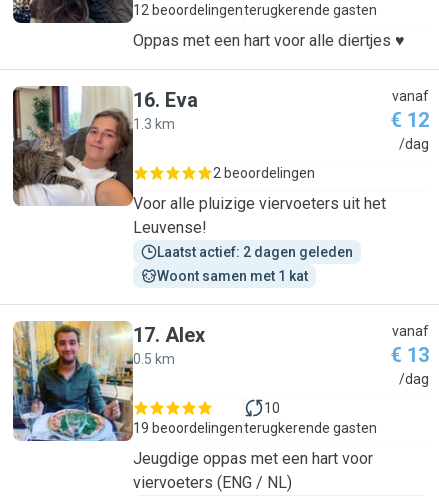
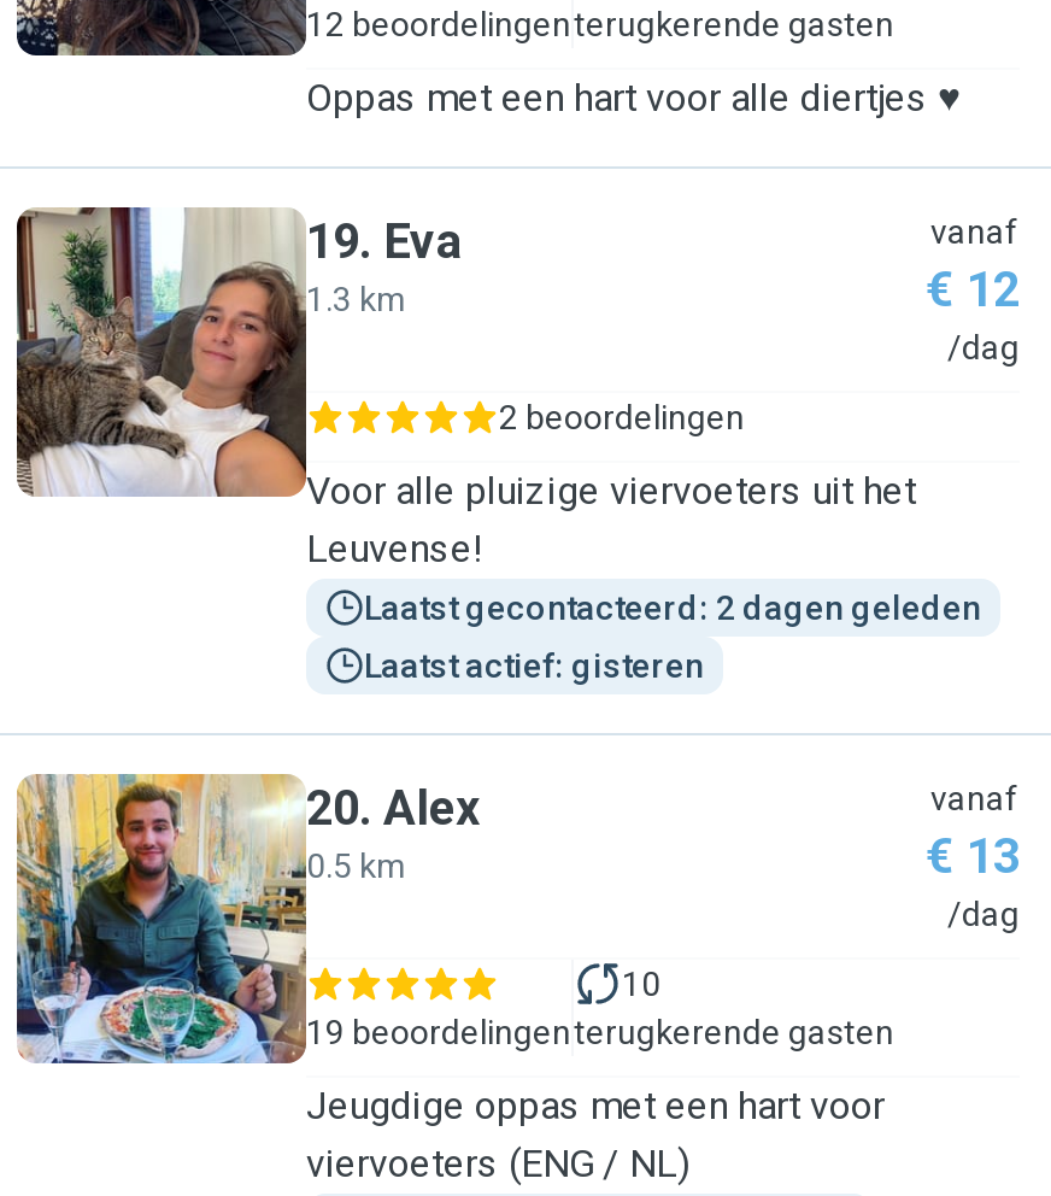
[133,88,198,112] 16. Eva -> [306,212,463,270] 19. Eva
[157,244,353,260] Laatst actief: 2 dagen geleden -> [364,588,981,627] Laatst gecontacteerd: 2 dagen geleden
[157,268,308,284] Woont samen met 1 kat -> [364,646,704,685] Laatst actief: gisteren
[133,323,205,347] 17. Alex -> [306,779,480,837] 20. Alex

